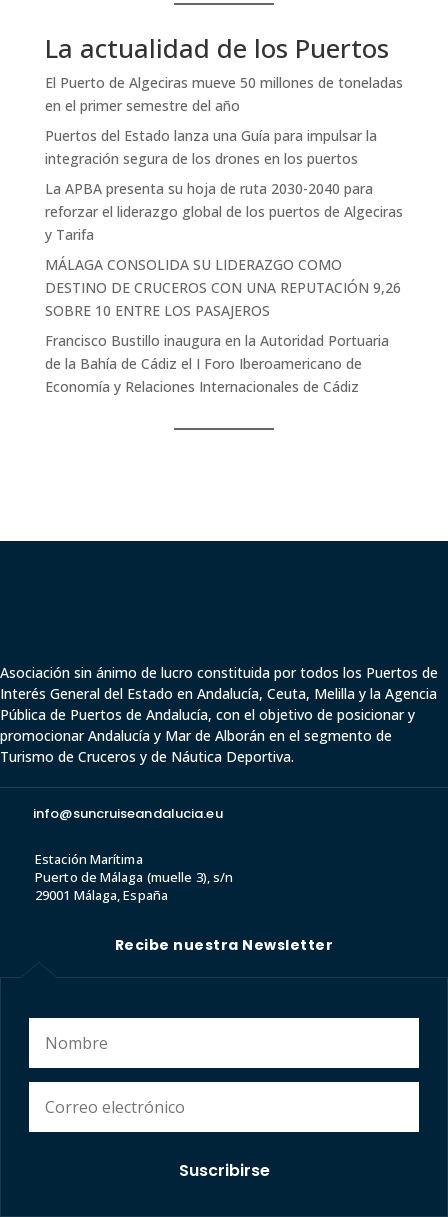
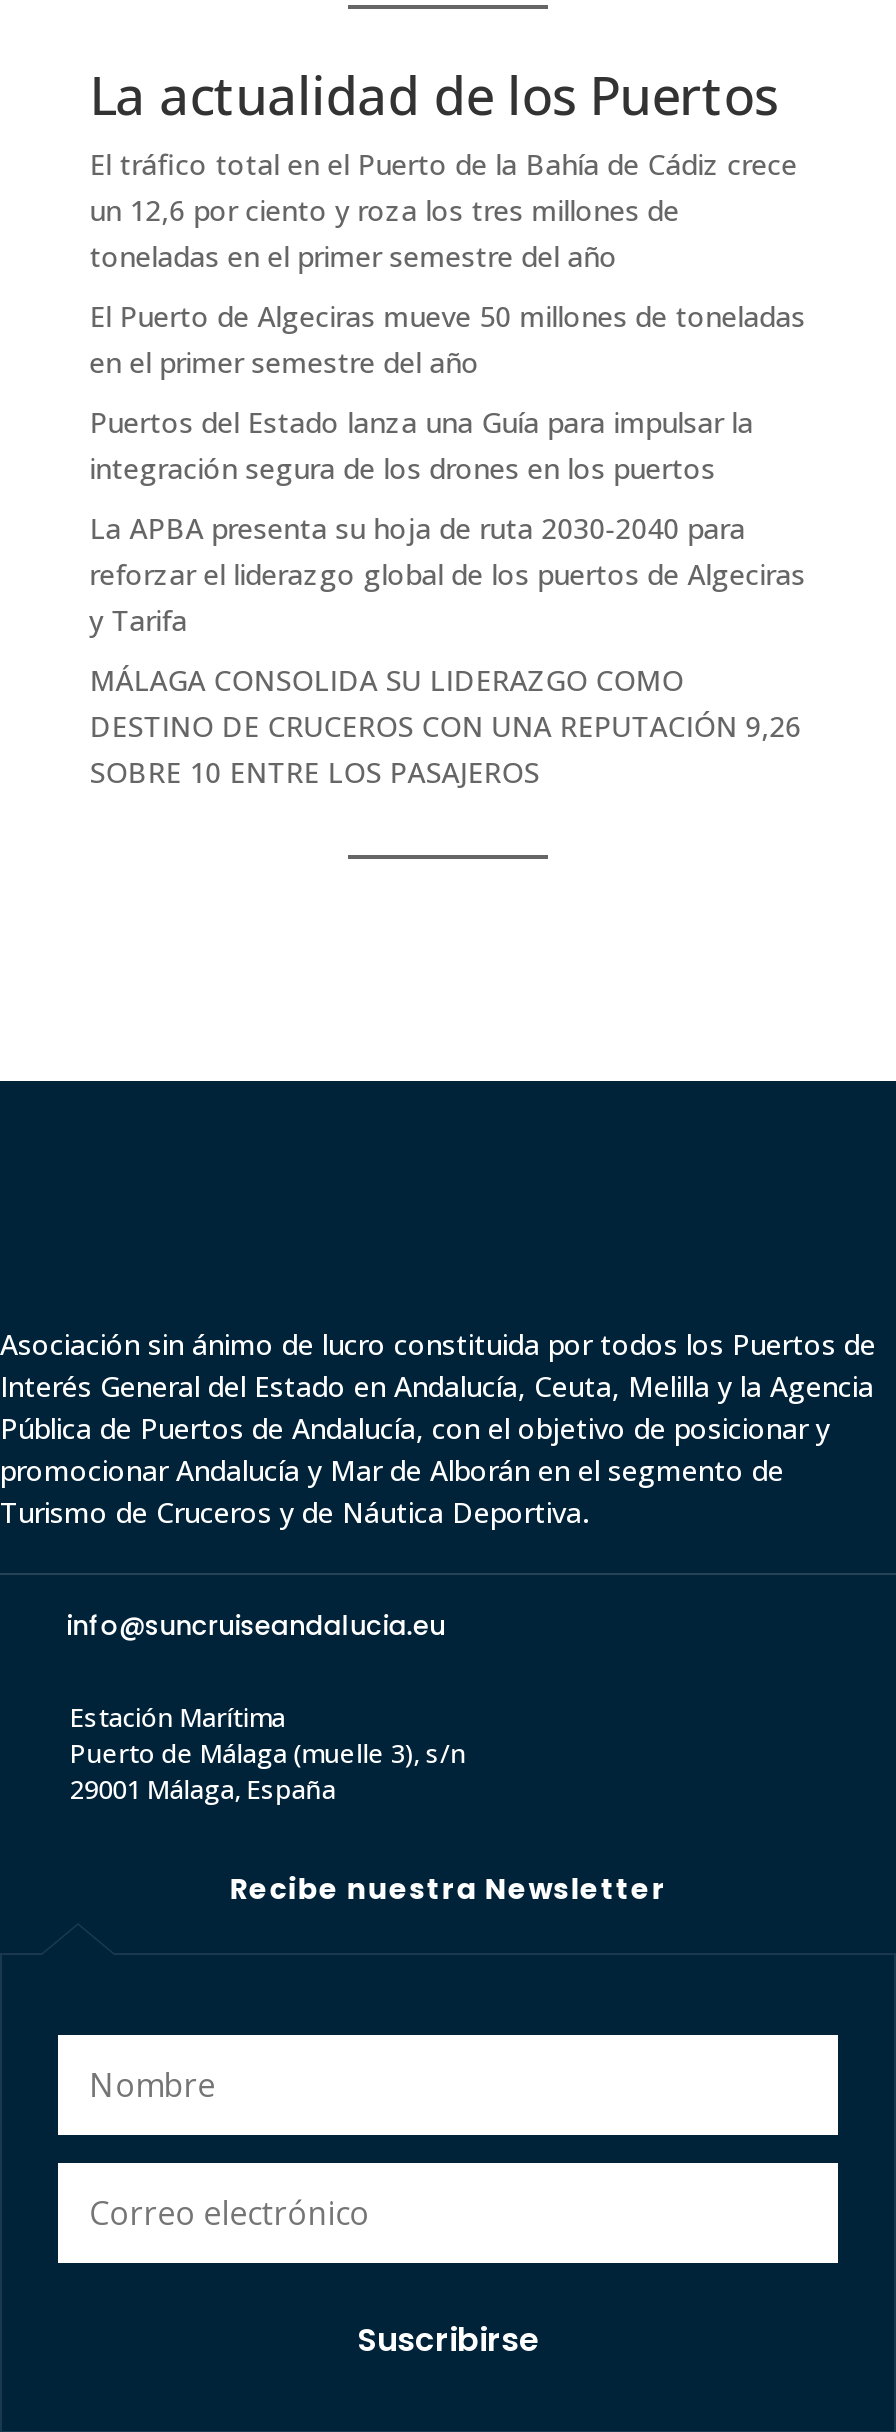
none -> [90,145,798,275] El tráfico total en el Puerto de la Bahía de Cádiz crece | un 12,6 por ciento y roza los tres millones de | toneladas en el primer semestre del año
moved [45,73,403,320] -> [90,297,806,791]: El Puerto de Algeciras mueve 50 millones de toneladas | en el primer semestre del año | Puertos del Estado lanza una Guía para impulsar la | ... | DESTINO DE CRUCEROS CON UNA REPUTACIÓN 9,26 | SOBRE 10 ENTRE LOS PASAJEROS
[45,331,389,396] Francisco Bustillo inaugura en la Autoridad Portuaria | de la Bahía de Cádiz el I Foro Iberoamericano de | Economía y Relaciones Internacionales de Cádiz -> none

